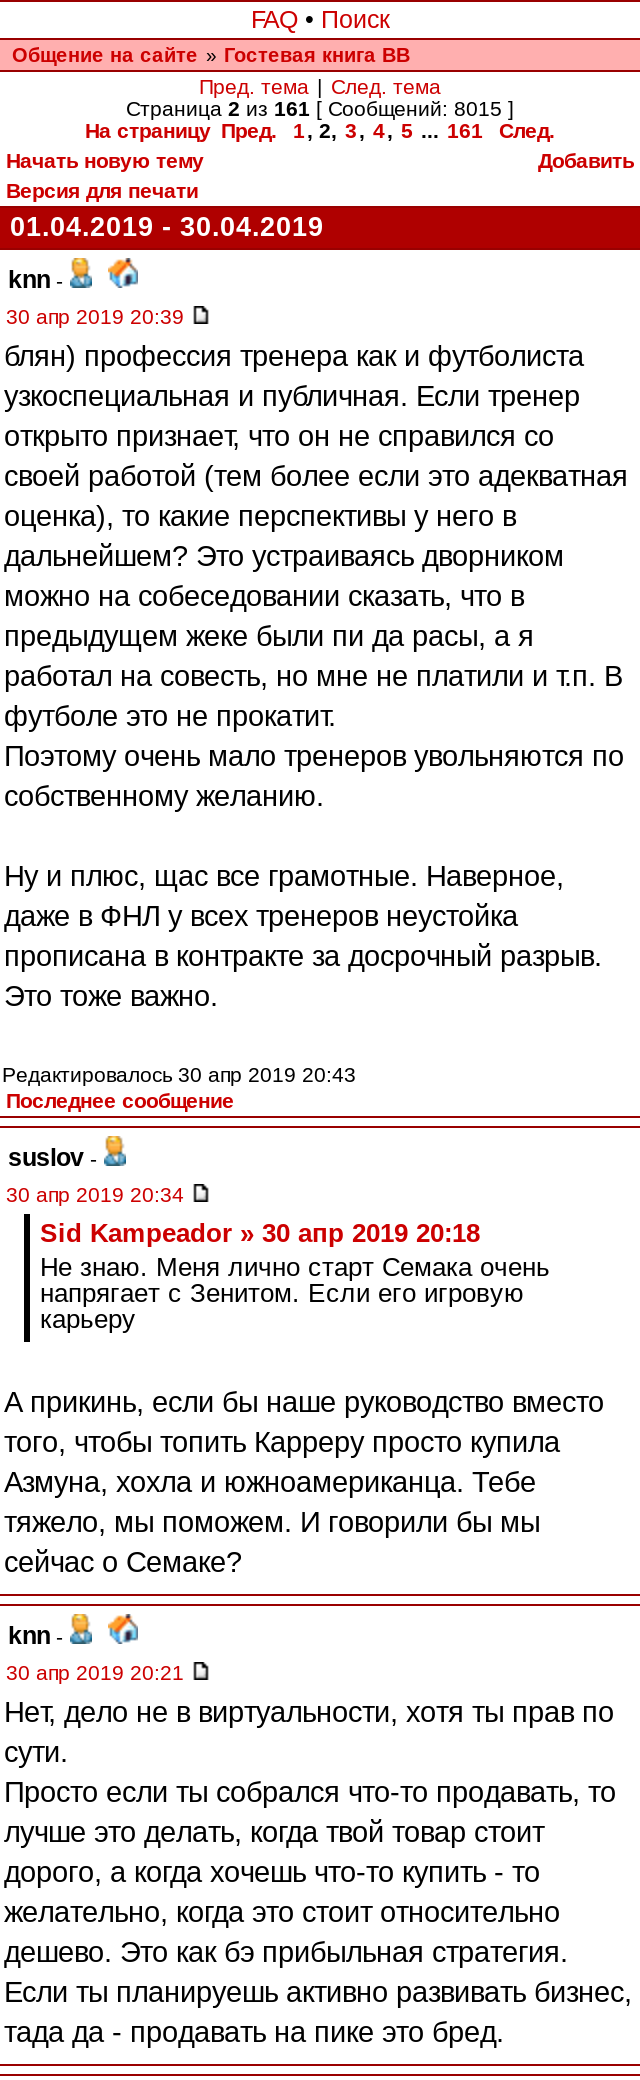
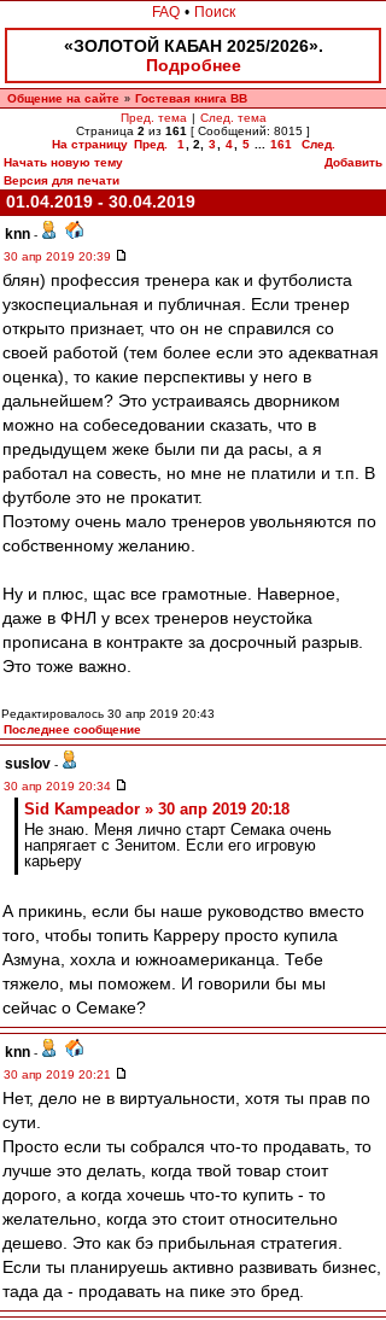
none -> [63,36,323,75] «ЗОЛОТОЙ КАБАН 2025/2026». | Подробнее

